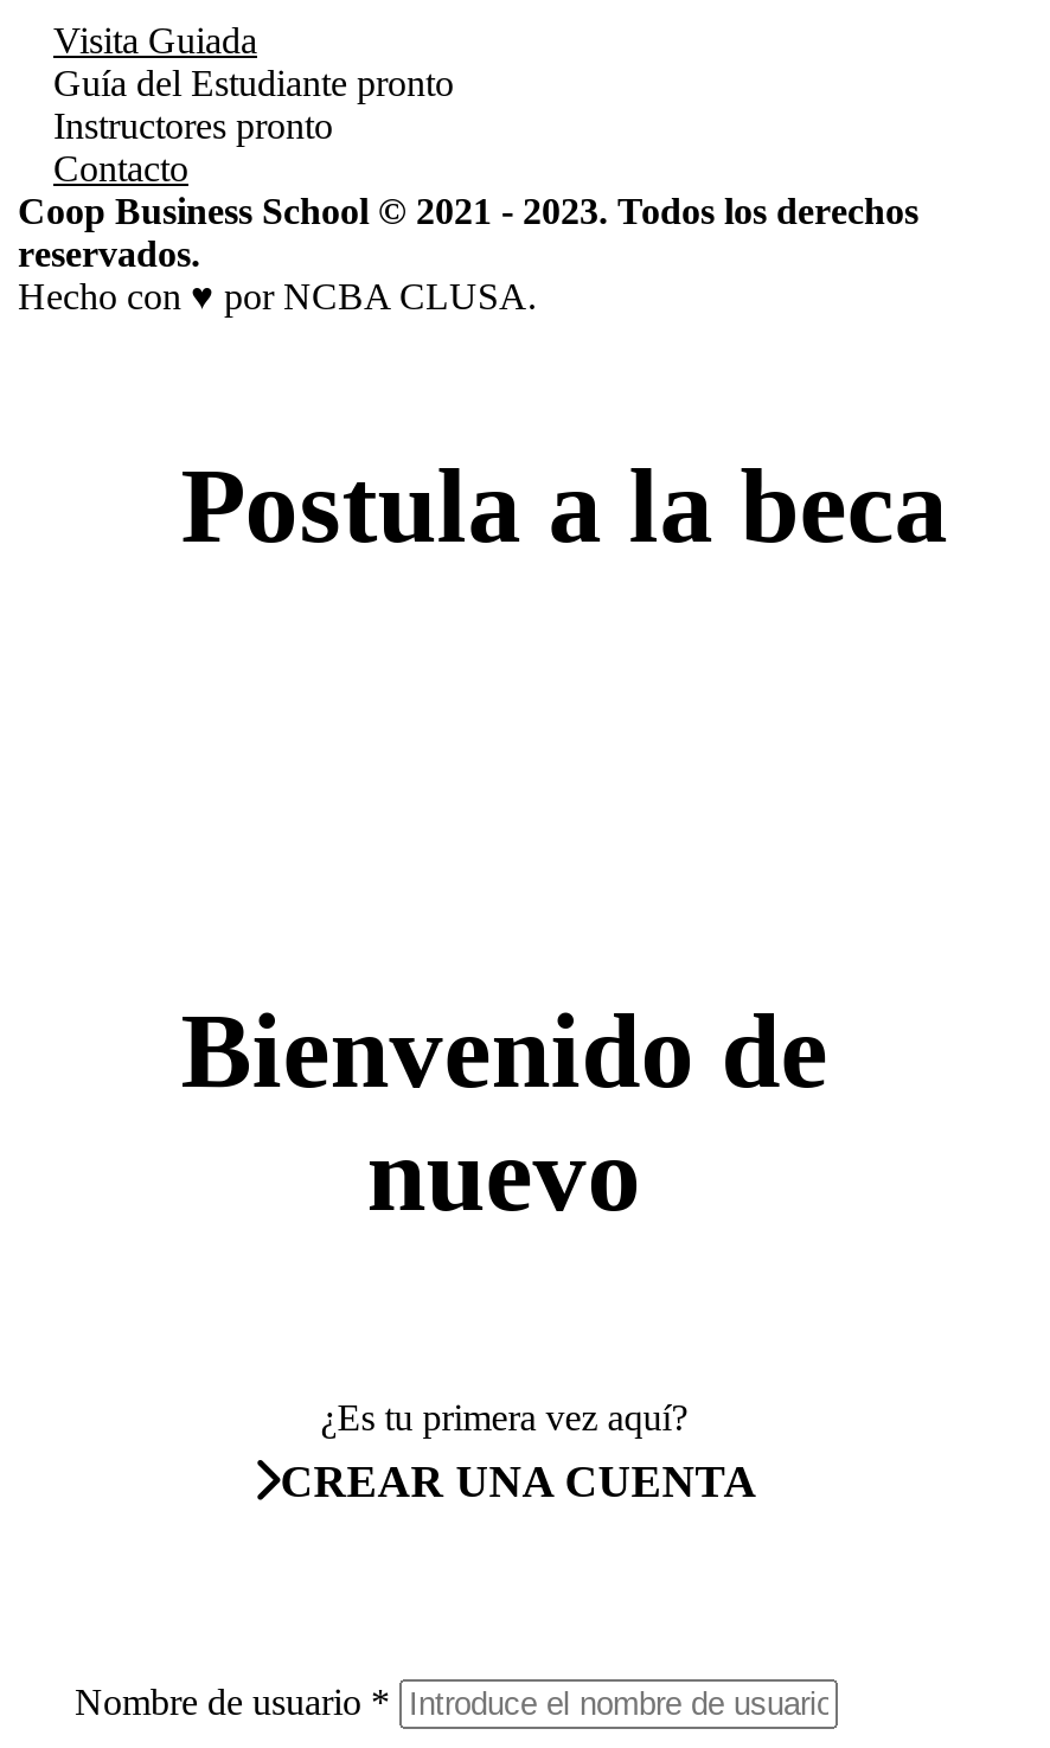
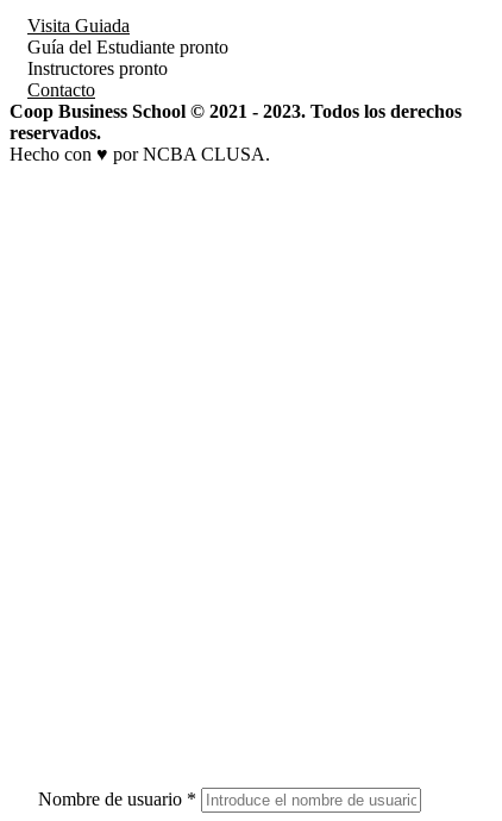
[181,447,949,566] Postula a la beca -> none
[181,990,828,1505] Bienvenido de | nuevo | ¿Es tu primera vez aquí? | CREAR UNA CUENTA -> none

